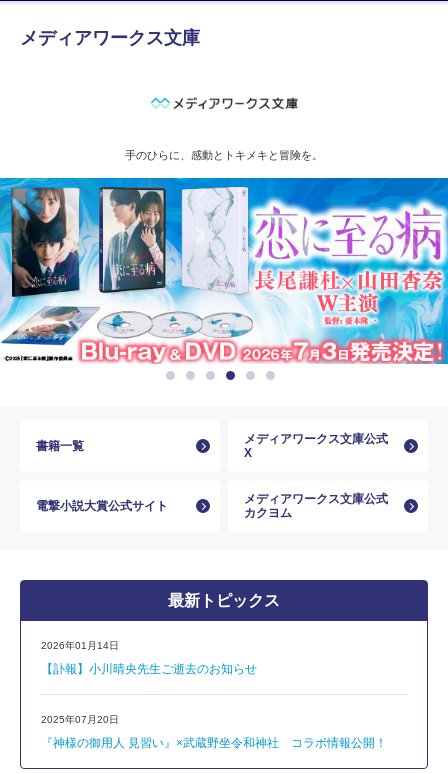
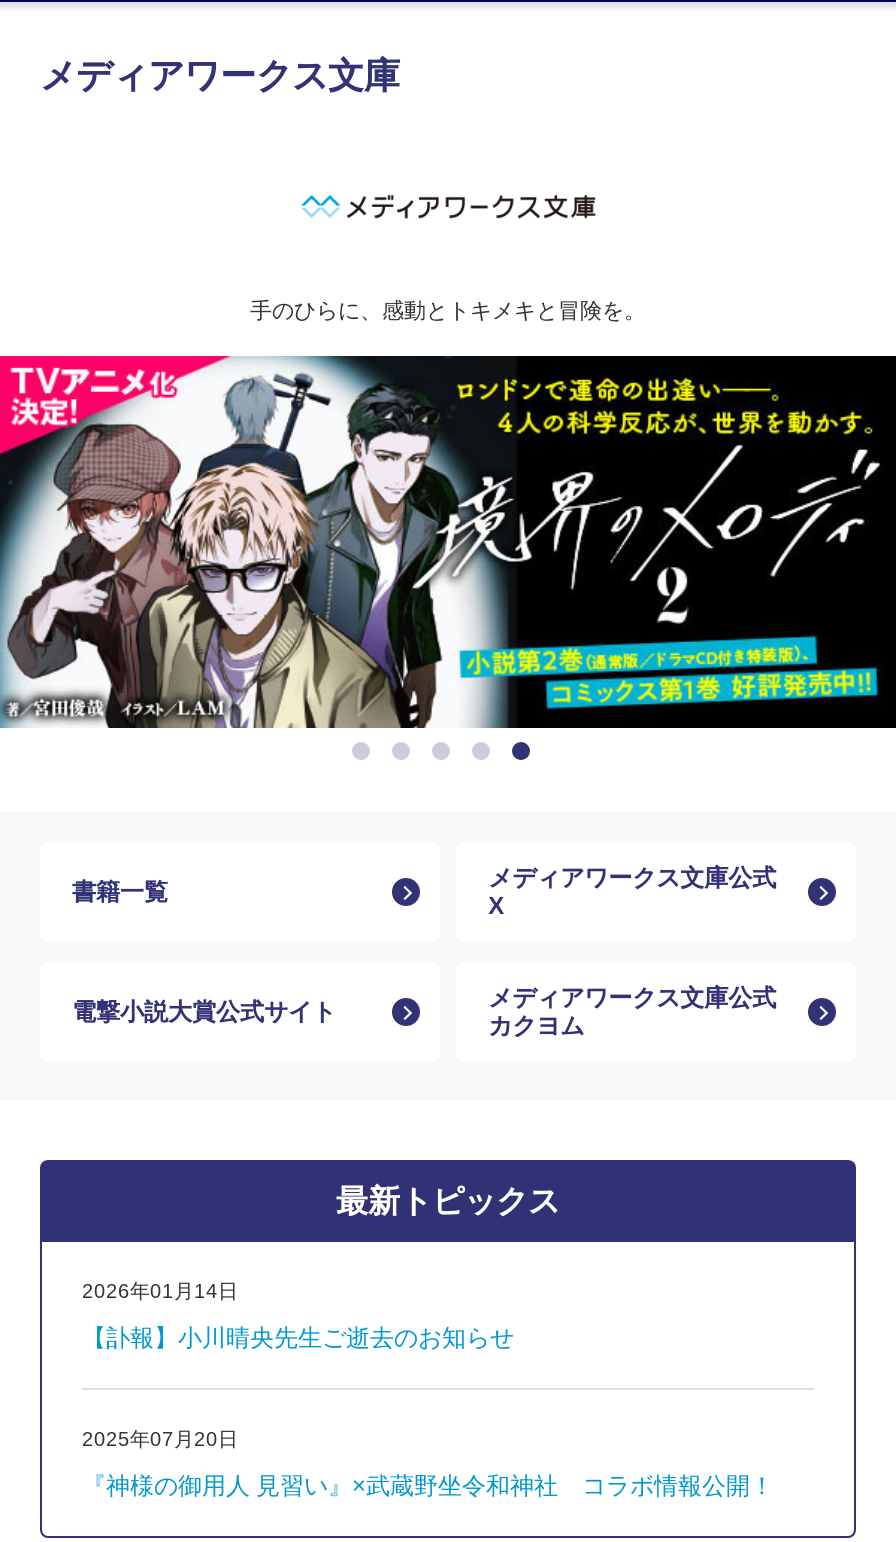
[3,177,445,381] [image] -> [6,354,890,762] [image]

